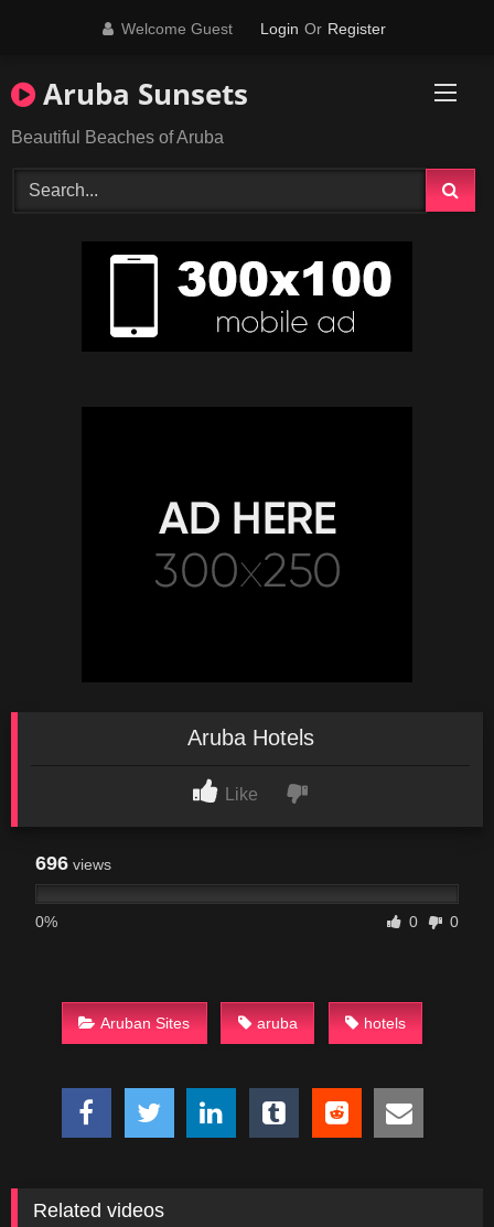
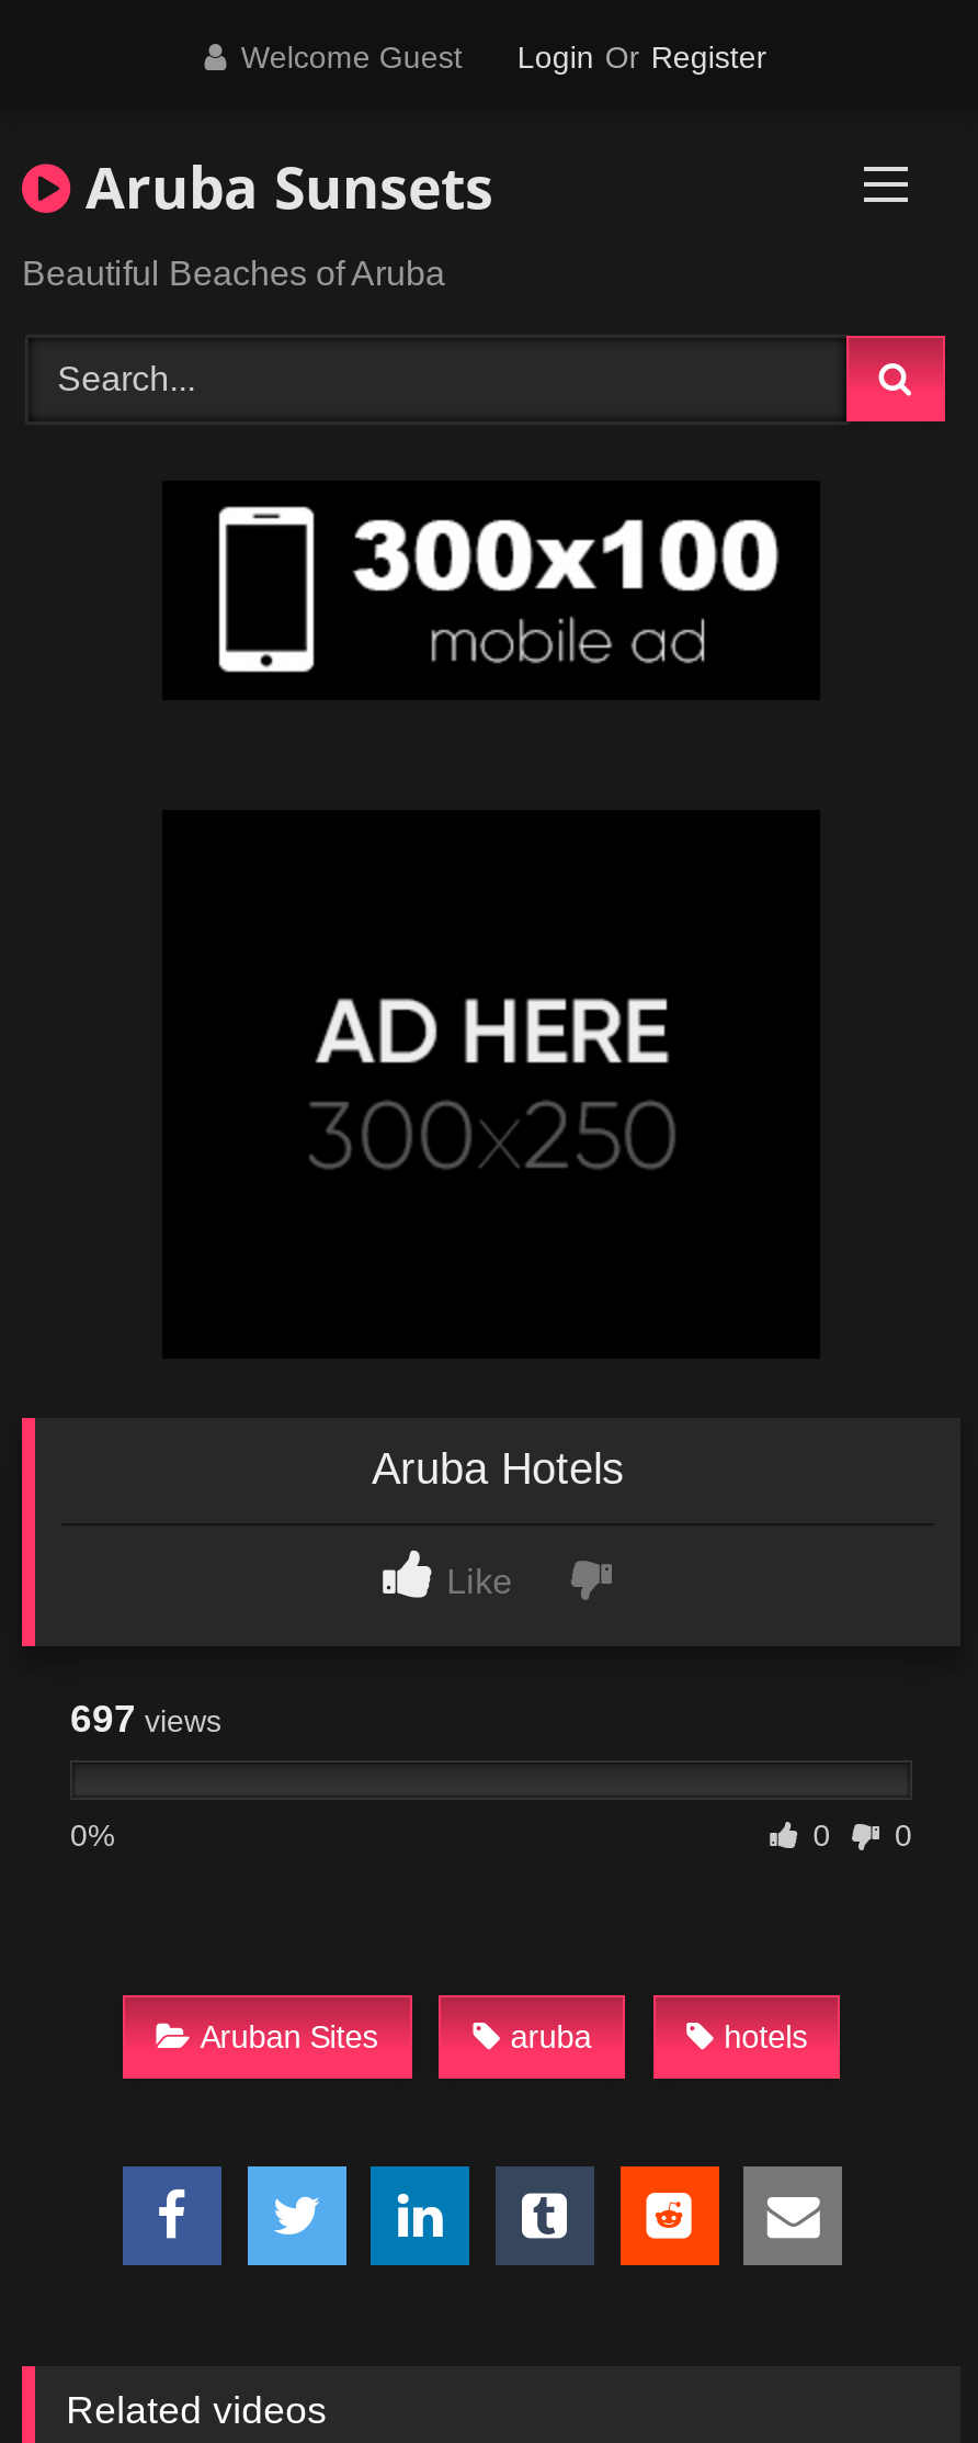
[35,853,111,875] 696 views -> [70,1698,221,1741] 697 views

